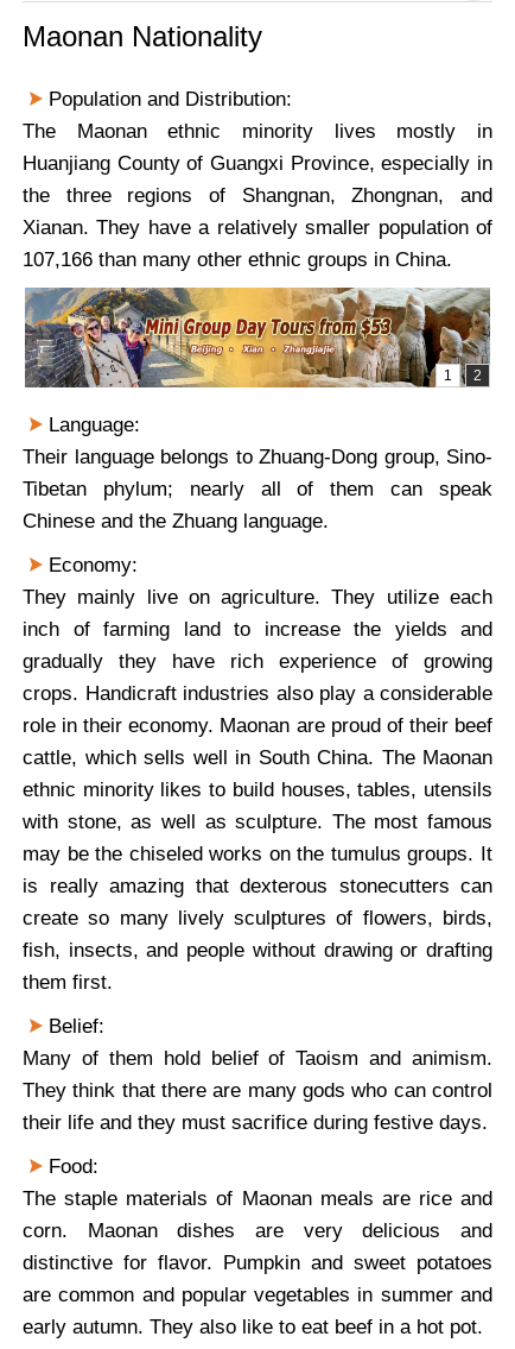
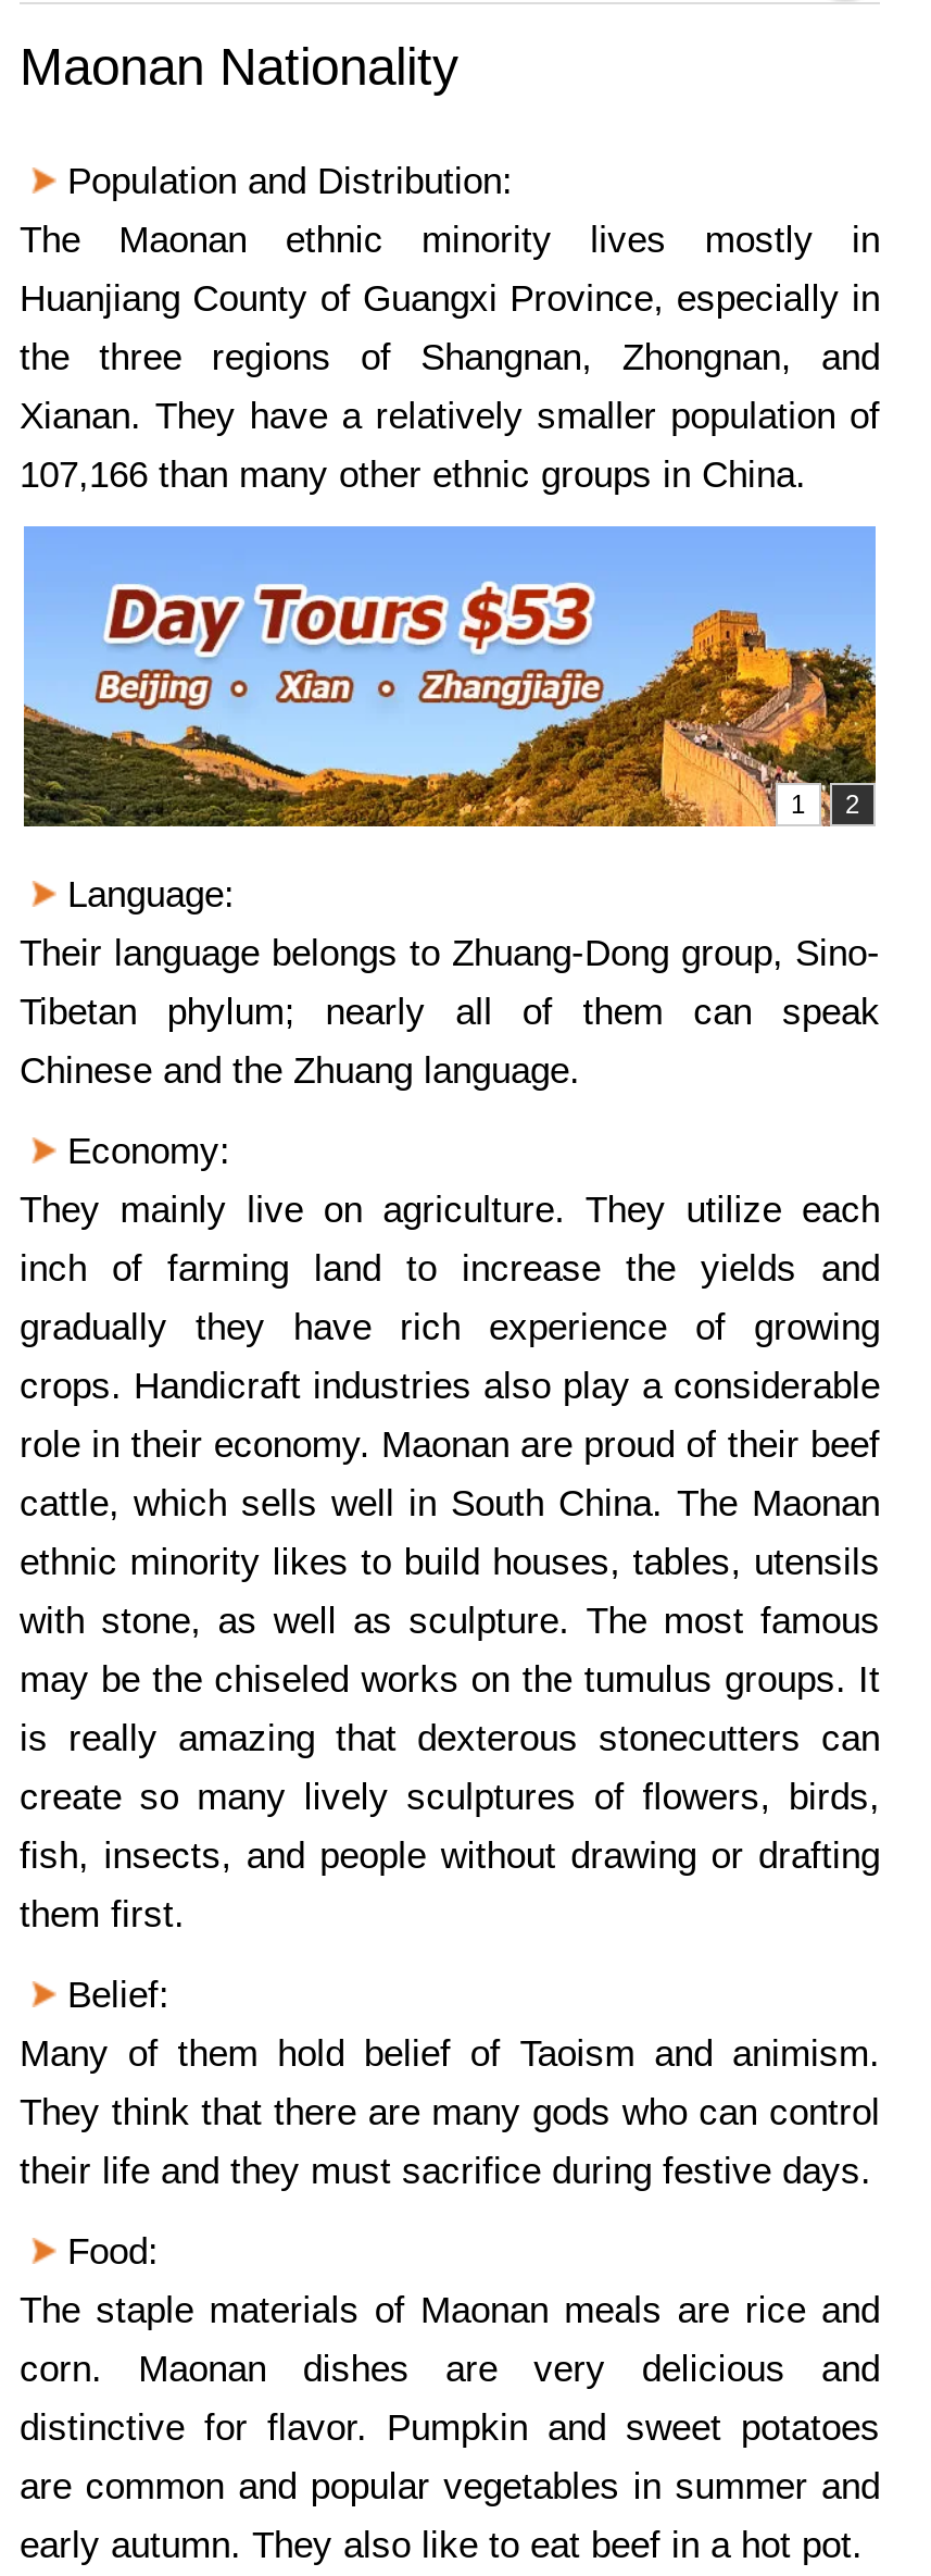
[24,286,491,389] [image] -> [22,524,878,829] [image]

